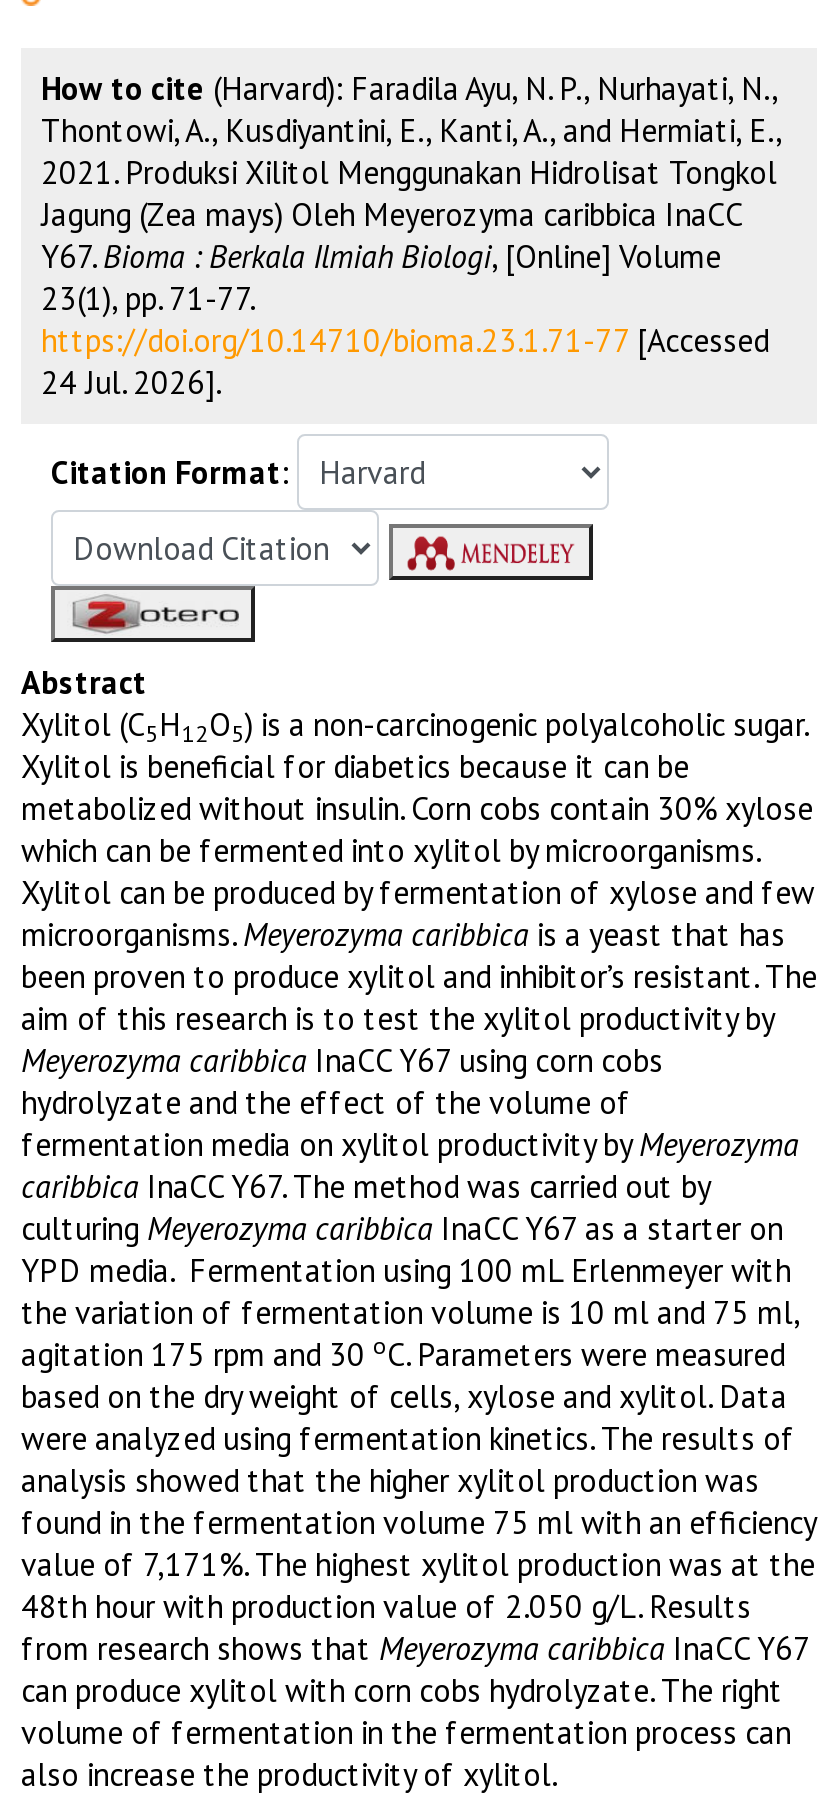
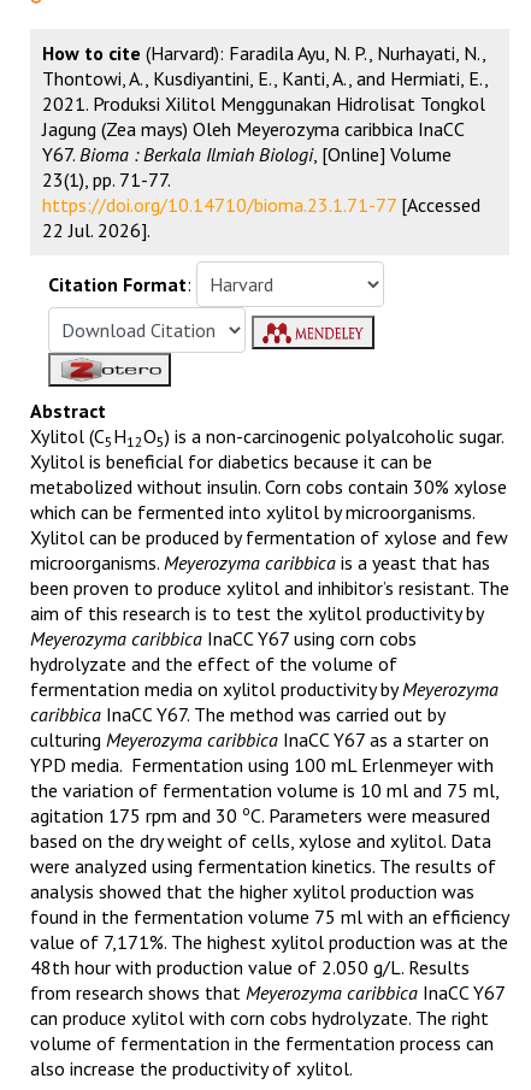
[41,362,221,402] 24 Jul. 2026]. -> [42,218,151,242] 22 Jul. 2026].

